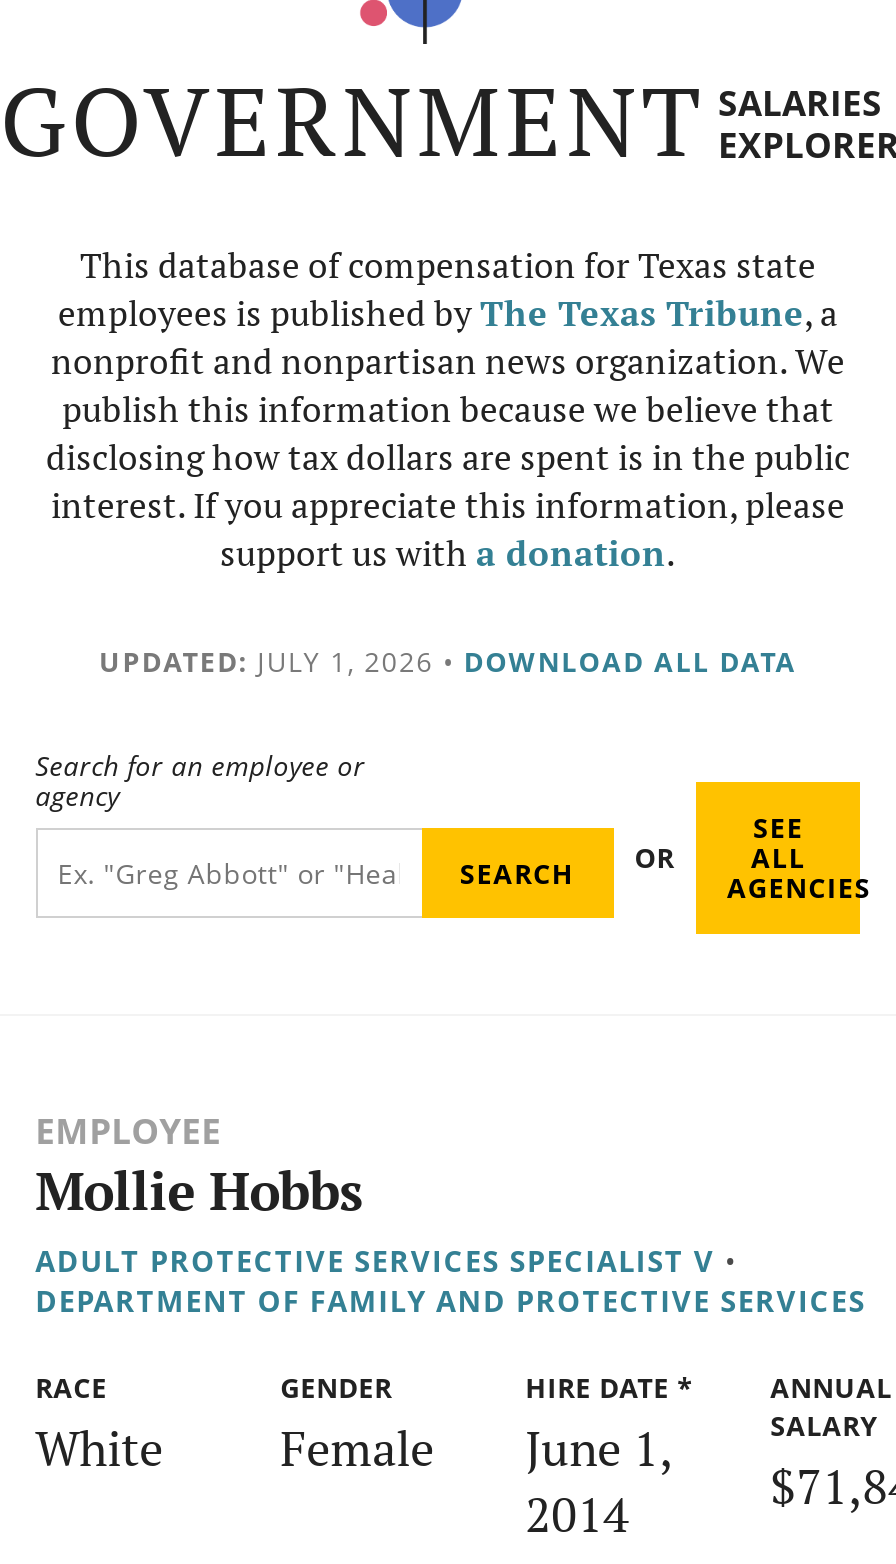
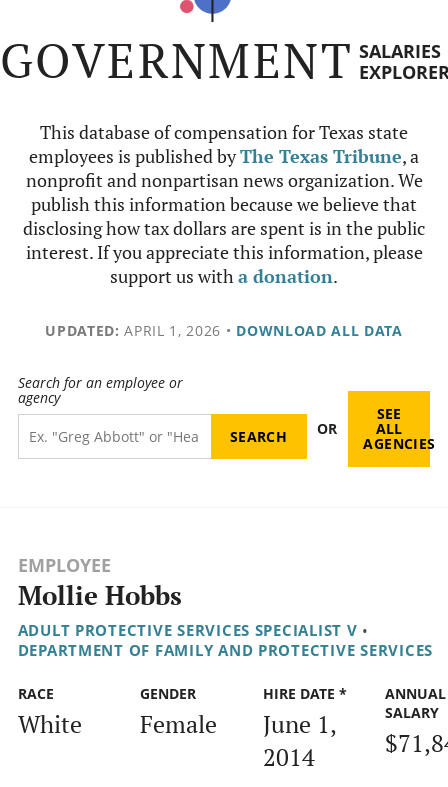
[99,642,797,680] UPDATED: JULY 1, 2026 • DOWNLOAD ALL DATA -> [45,321,403,340] UPDATED: APRIL 1, 2026 • DOWNLOAD ALL DATA

